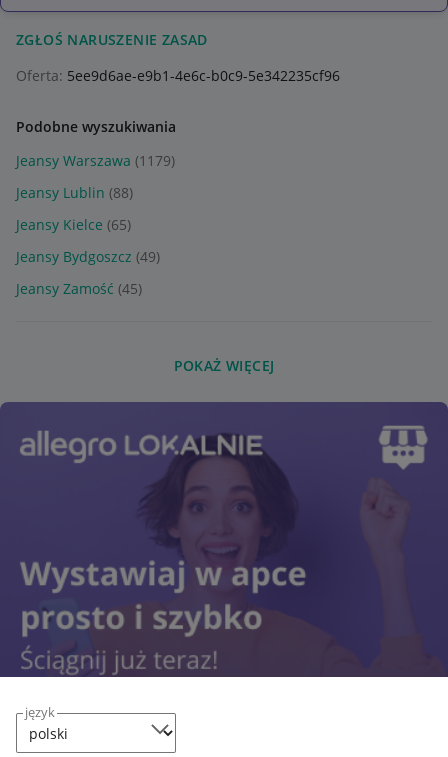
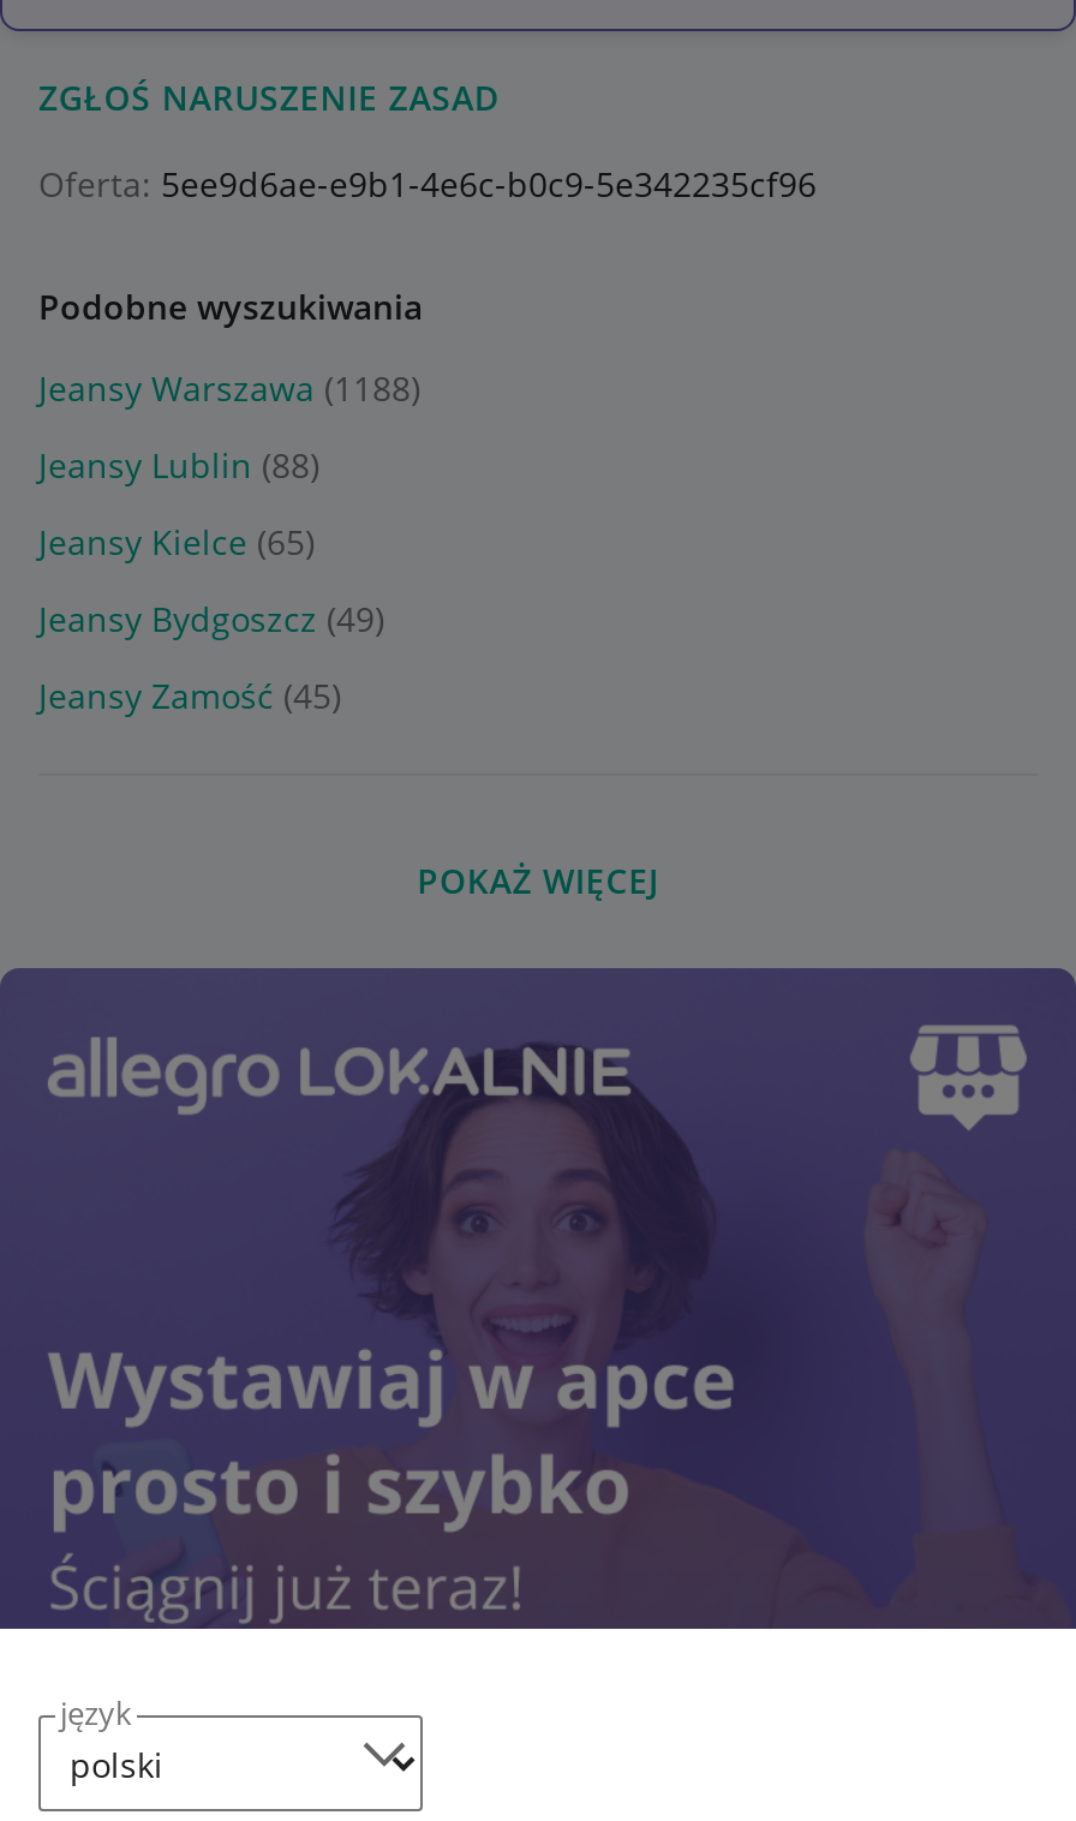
[16,151,175,170] Jeansy Warszawa (1179) -> [38,366,420,412] Jeansy Warszawa (1188)

